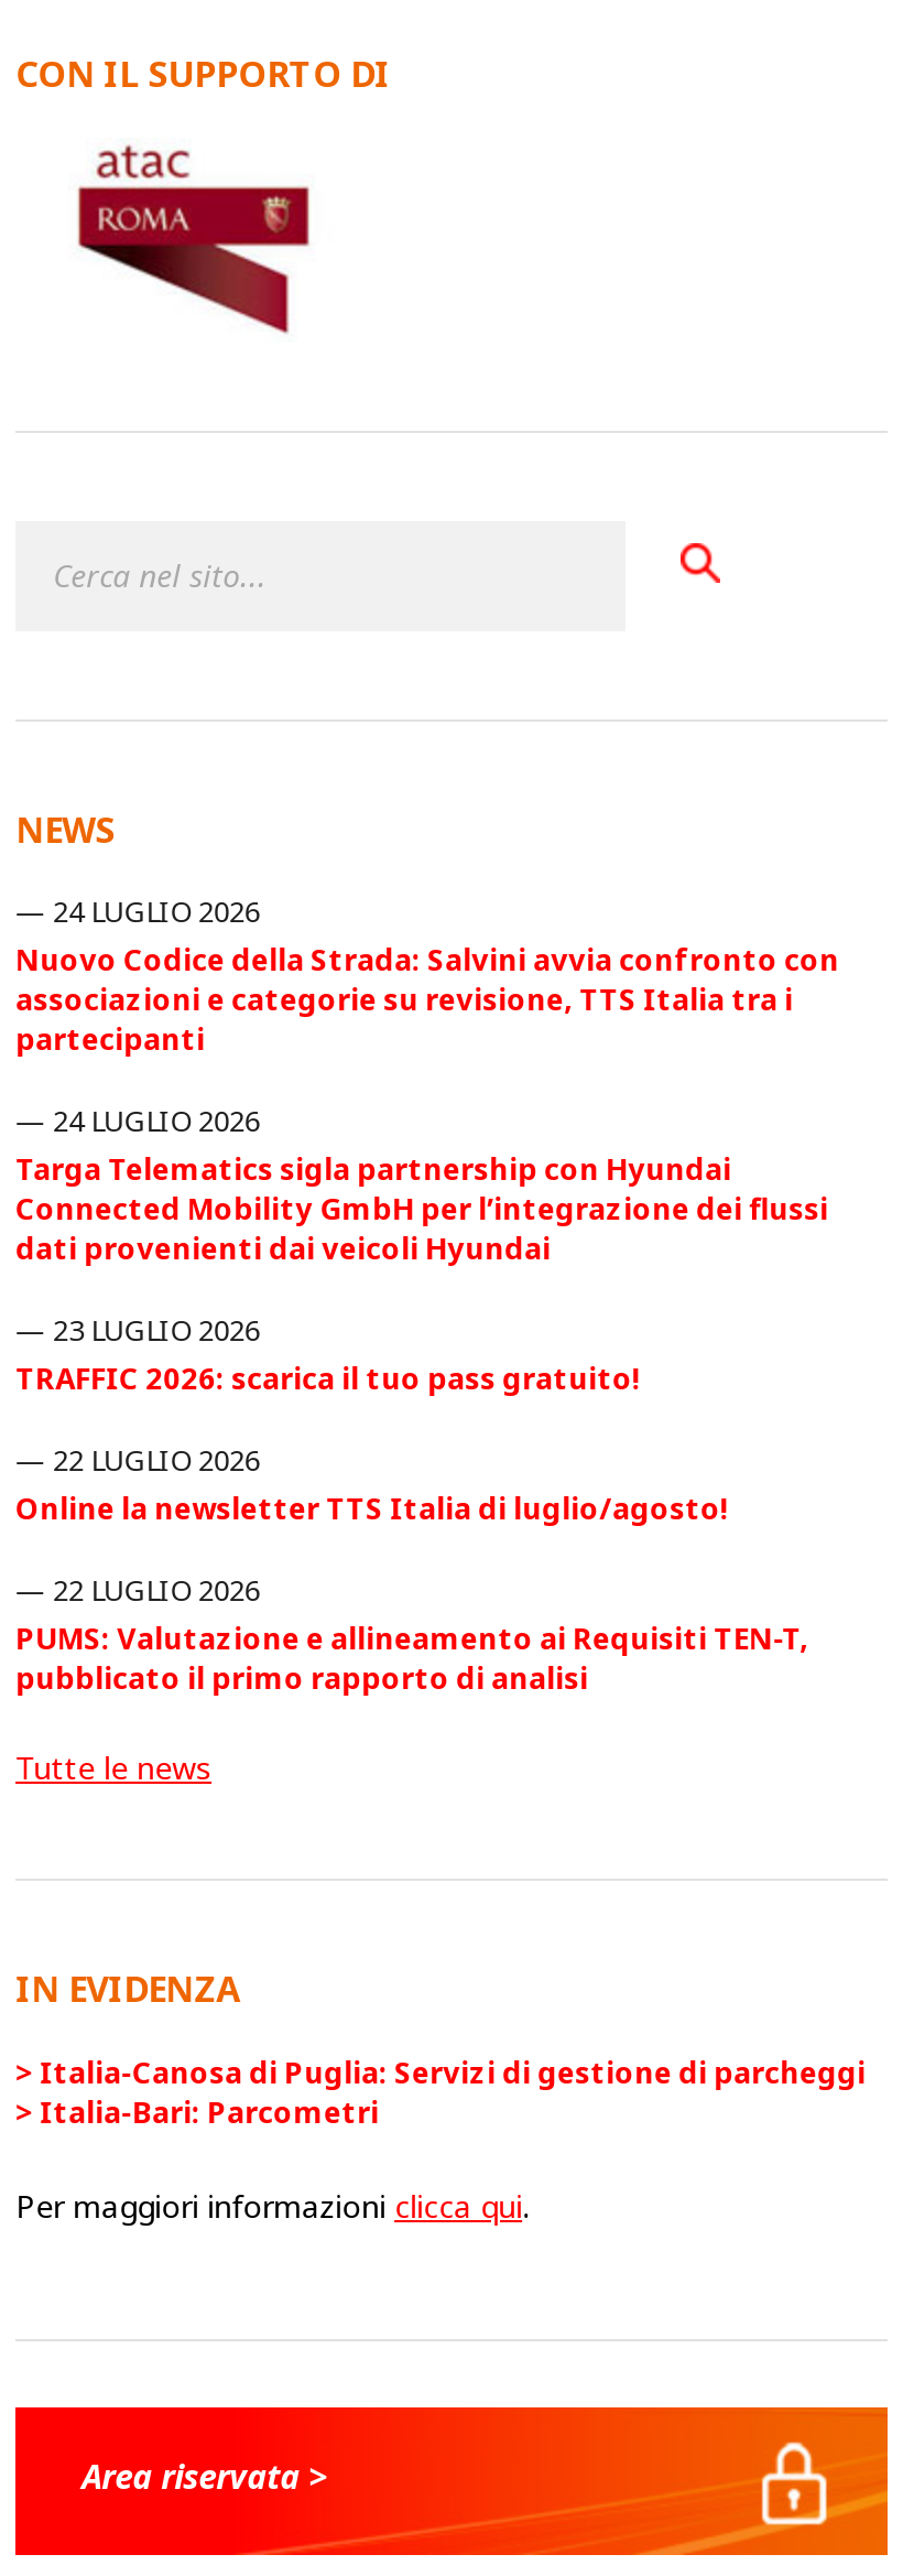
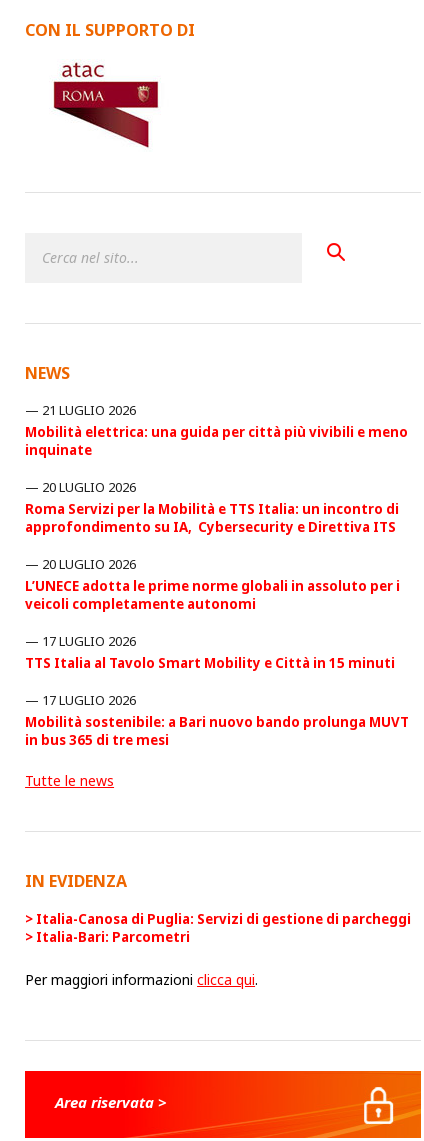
[16,891,839,1058] 24 LUGLIO 2026 | Nuovo Codice della Strada: Salvini avvia confronto con | associazioni e categorie su revisione, TTS Italia tra i | partecipanti -> [25,401,408,459] 21 LUGLIO 2026 | Mobilità elettrica: una guida per città più vivibili e meno | inquinate
[16,1100,828,1268] 24 LUGLIO 2026 | Targa Telematics sigla partnership con Hyundai | Connected Mobility GmbH per l’integrazione dei flussi | dati provenienti dai veicoli Hyundai -> [25,478,399,536] 20 LUGLIO 2026 | Roma Servizi per la Mobilità e TTS Italia: un incontro di | approfondimento su IA, Cybersecurity e Direttiva ITS
[16,1309,641,1398] 23 LUGLIO 2026 | TRAFFIC 2026: scarica il tuo pass gratuito! -> [25,555,400,613] 20 LUGLIO 2026 | L’UNECE adotta le prime norme globali in assoluto per i | veicoli completamente autonomi
[16,1439,729,1528] 22 LUGLIO 2026 | Online la newsletter TTS Italia di luglio/agosto! -> [25,632,395,672] 17 LUGLIO 2026 | TTS Italia al Tavolo Smart Mobility e Città in 15 minuti
[16,1569,809,1697] 22 LUGLIO 2026 | PUMS: Valutazione e allineamento ai Requisiti TEN-T, | pubblicato il primo rapporto di analisi -> [25,691,409,749] 17 LUGLIO 2026 | Mobilità sostenibile: a Bari nuovo bando prolunga MUVT | in bus 365 di tre mesi

